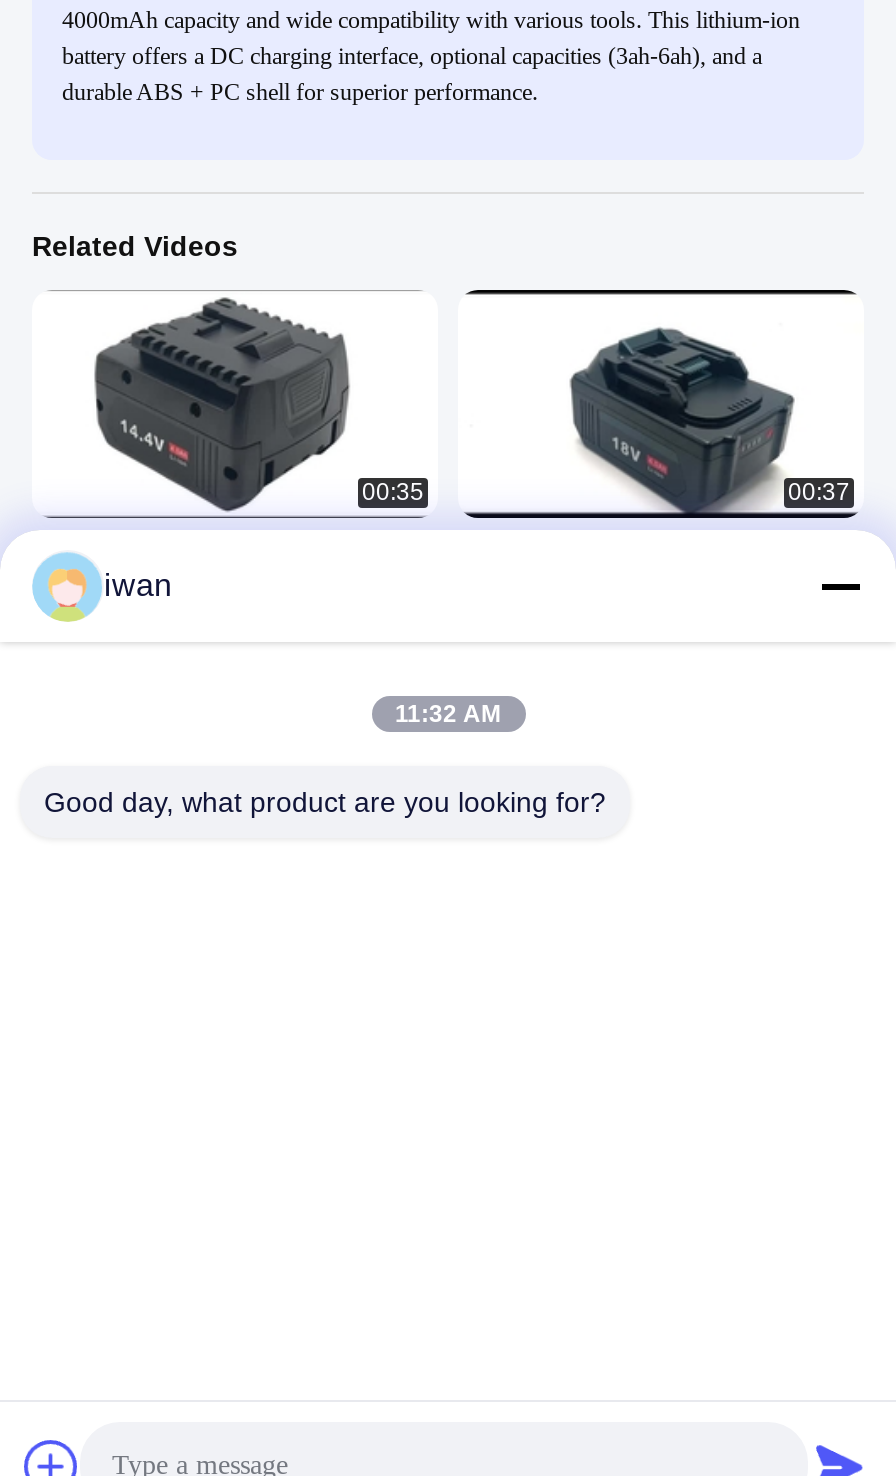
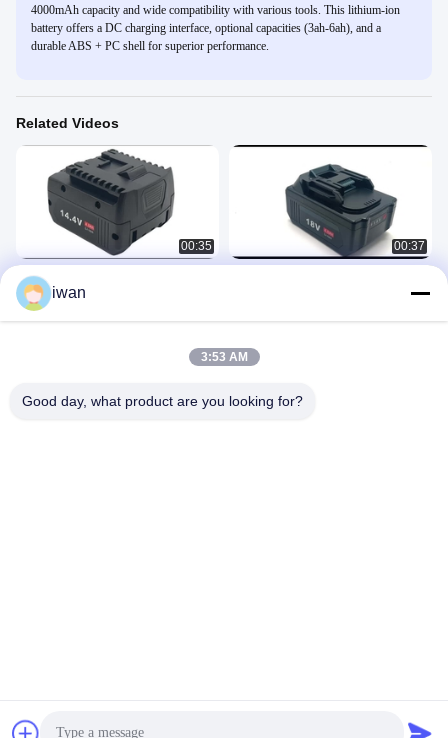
[395,700,501,728] 11:32 AM -> [200,350,247,364] 3:53 AM

